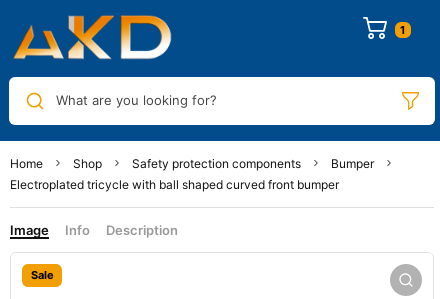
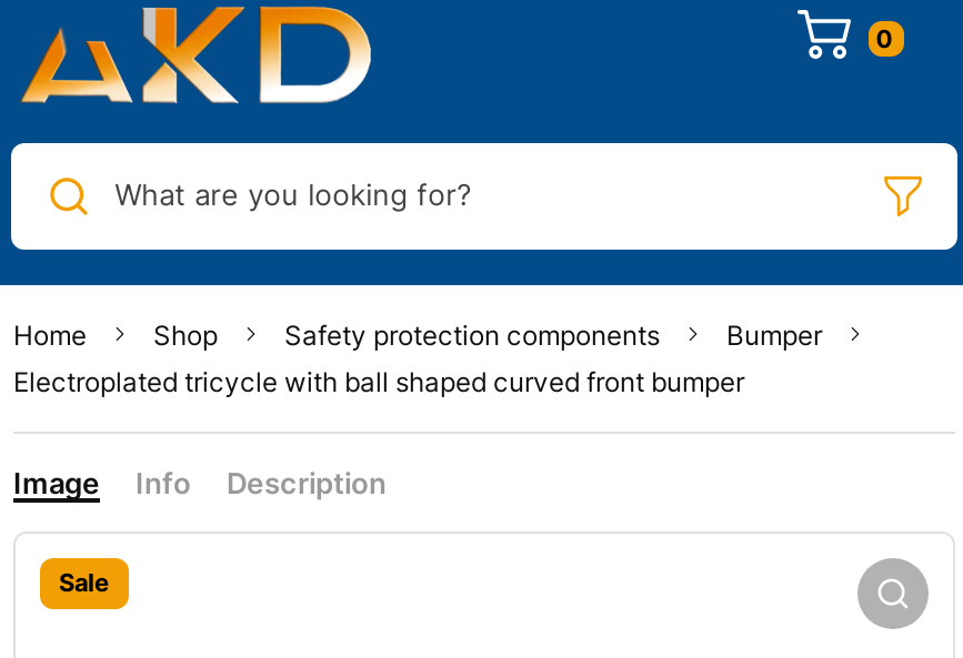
[400,23,405,37] 1 -> [876,23,894,54] 0

